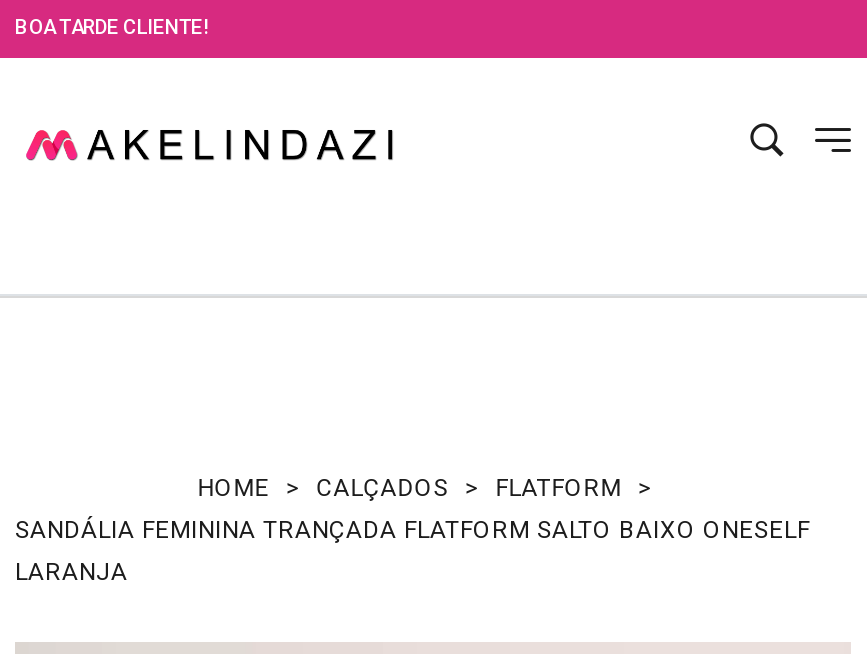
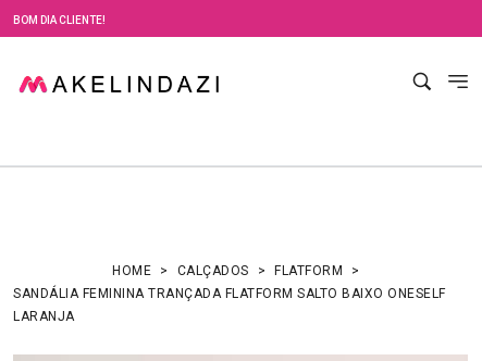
[15,16,209,38] BOA TARDE CLIENTE! -> [13,14,106,26] BOM DIA CLIENTE!

